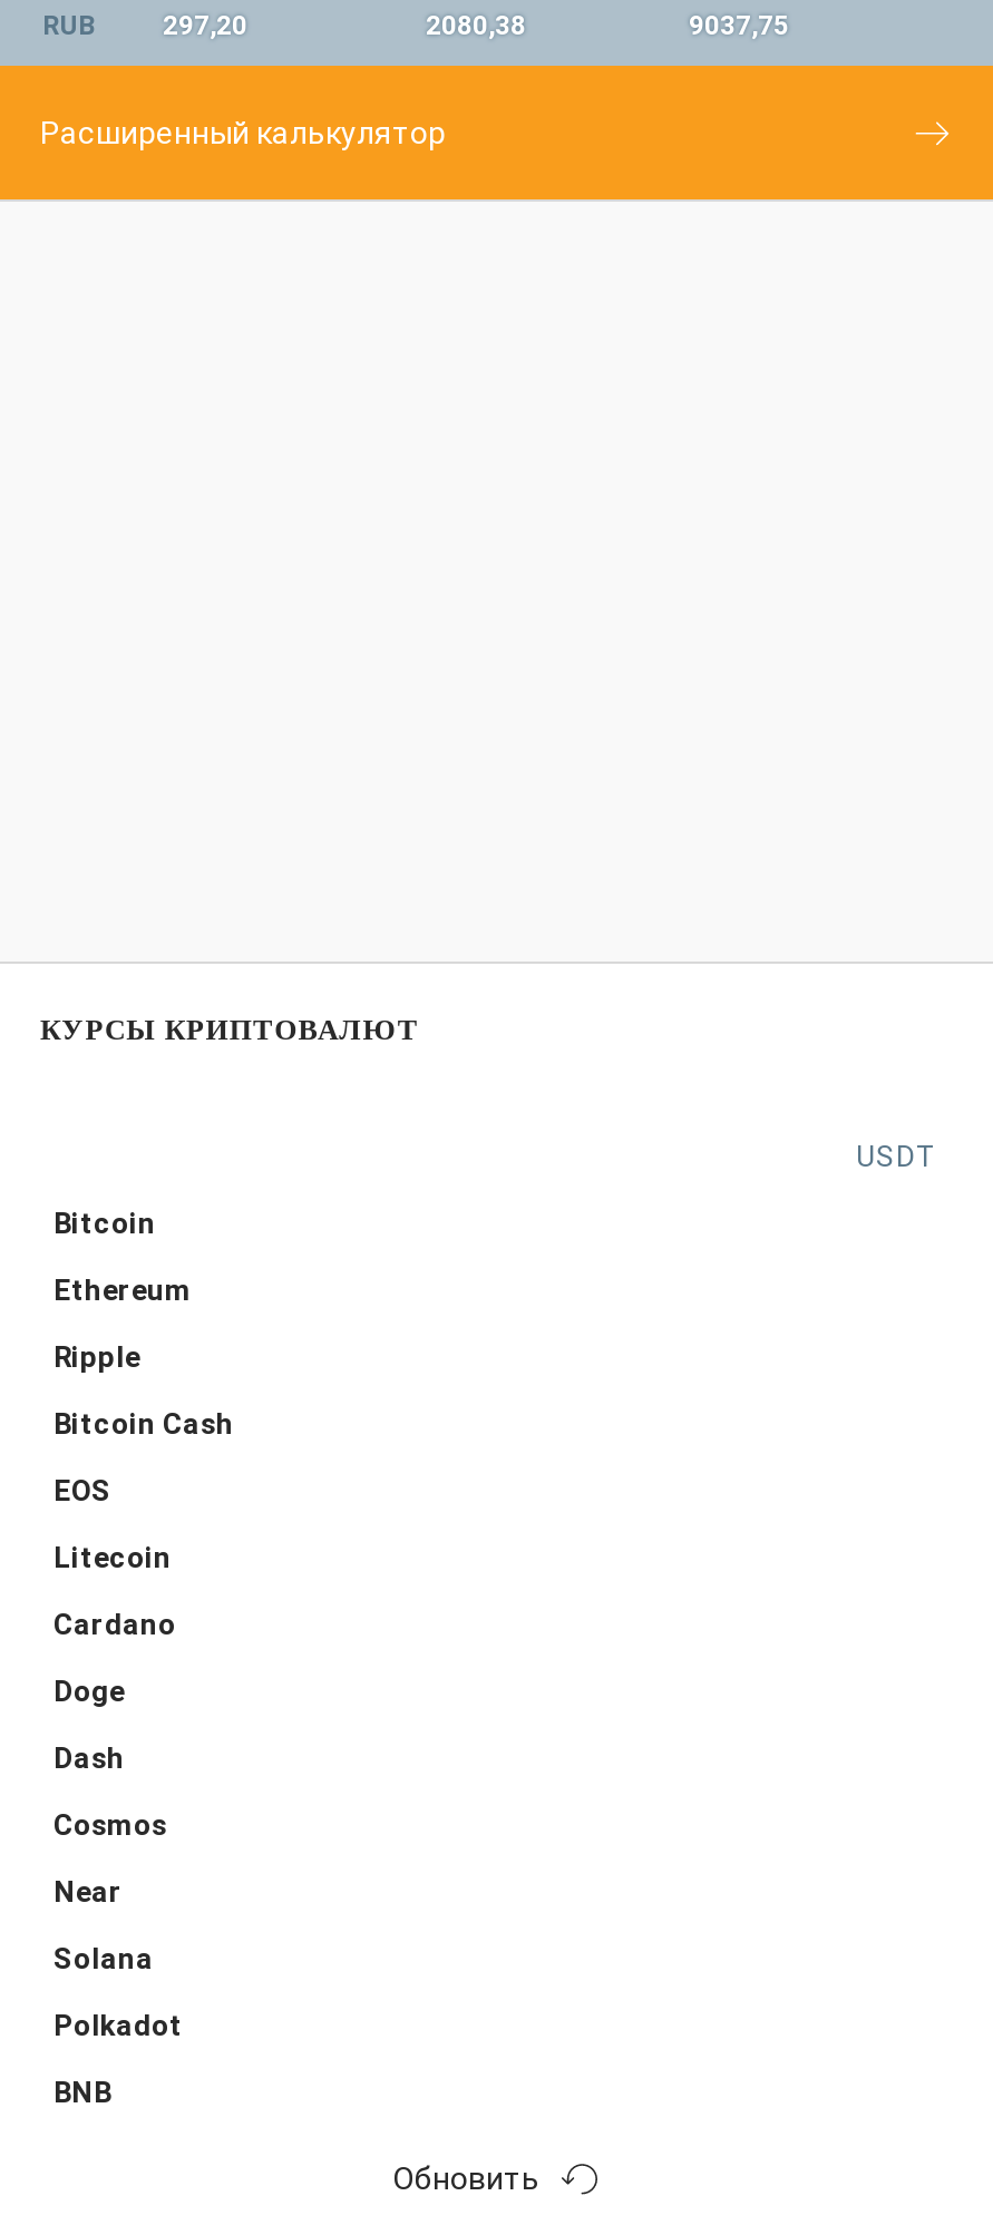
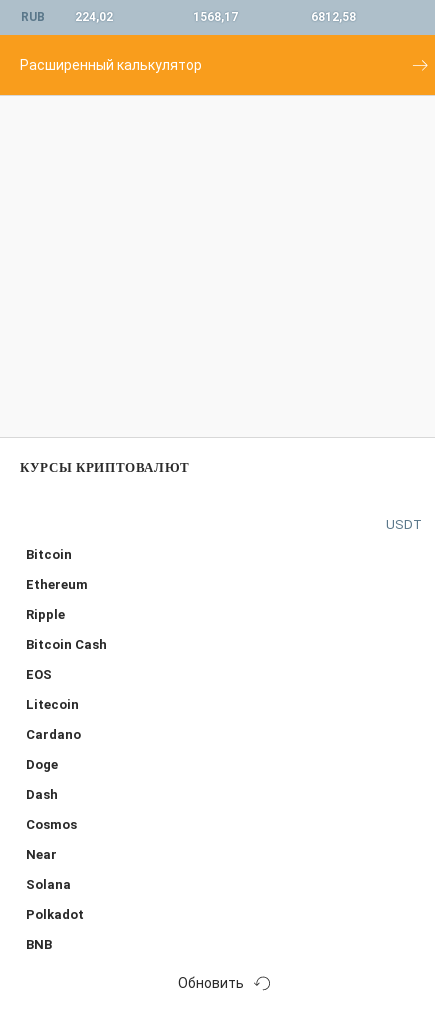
[163,10,247,41] 297,20 -> [75,10,113,24] 224,02
[426,10,526,41] 2080,38 -> [193,10,238,24] 1568,17
[689,10,789,41] 9037,75 -> [311,10,356,24] 6812,58

